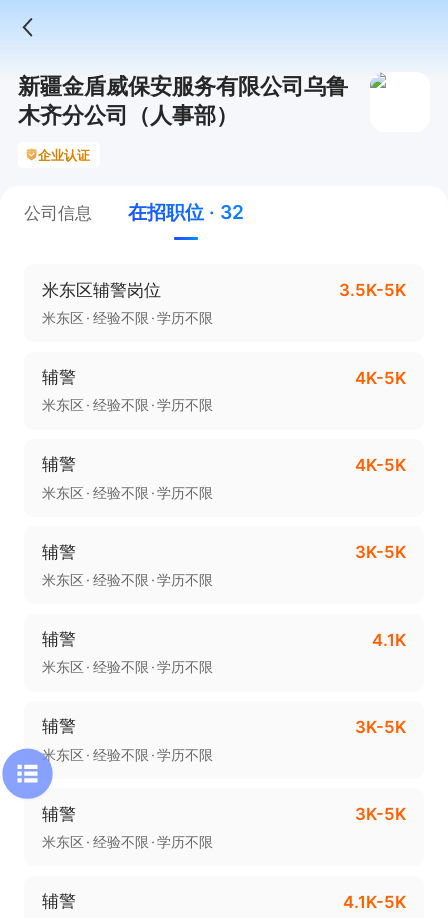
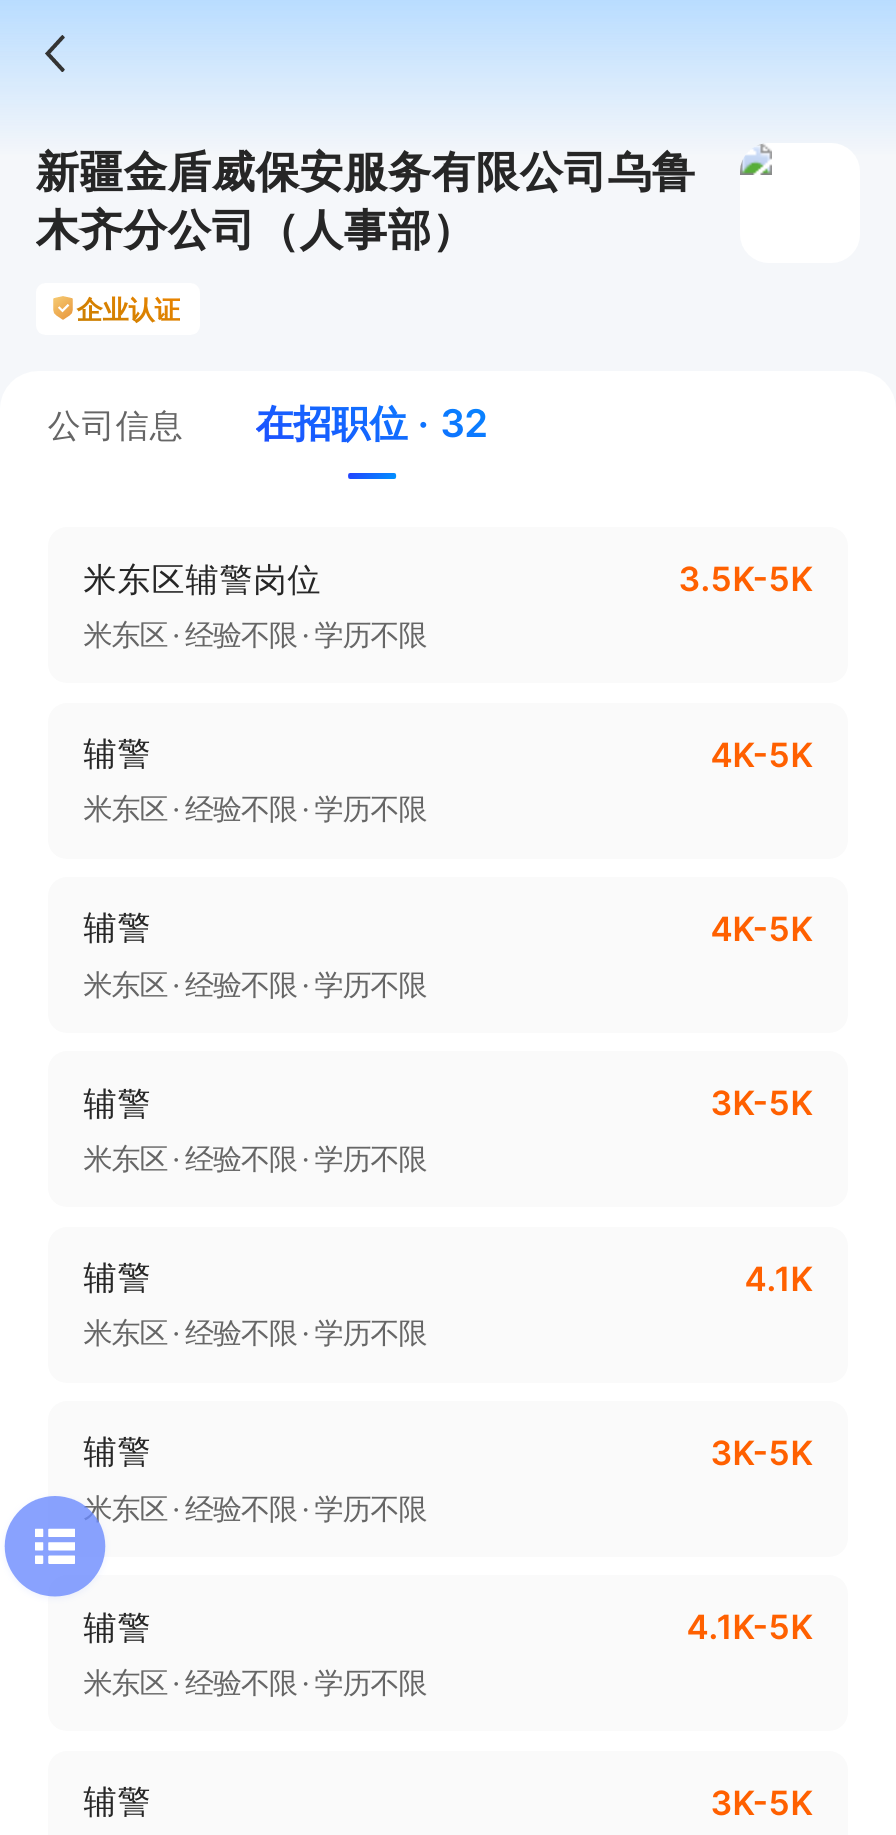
[355,804,406,824] 3K-5K -> [686,1608,812,1648] 4.1K-5K
[343,892,406,912] 4.1K-5K -> [710,1782,812,1822] 3K-5K

